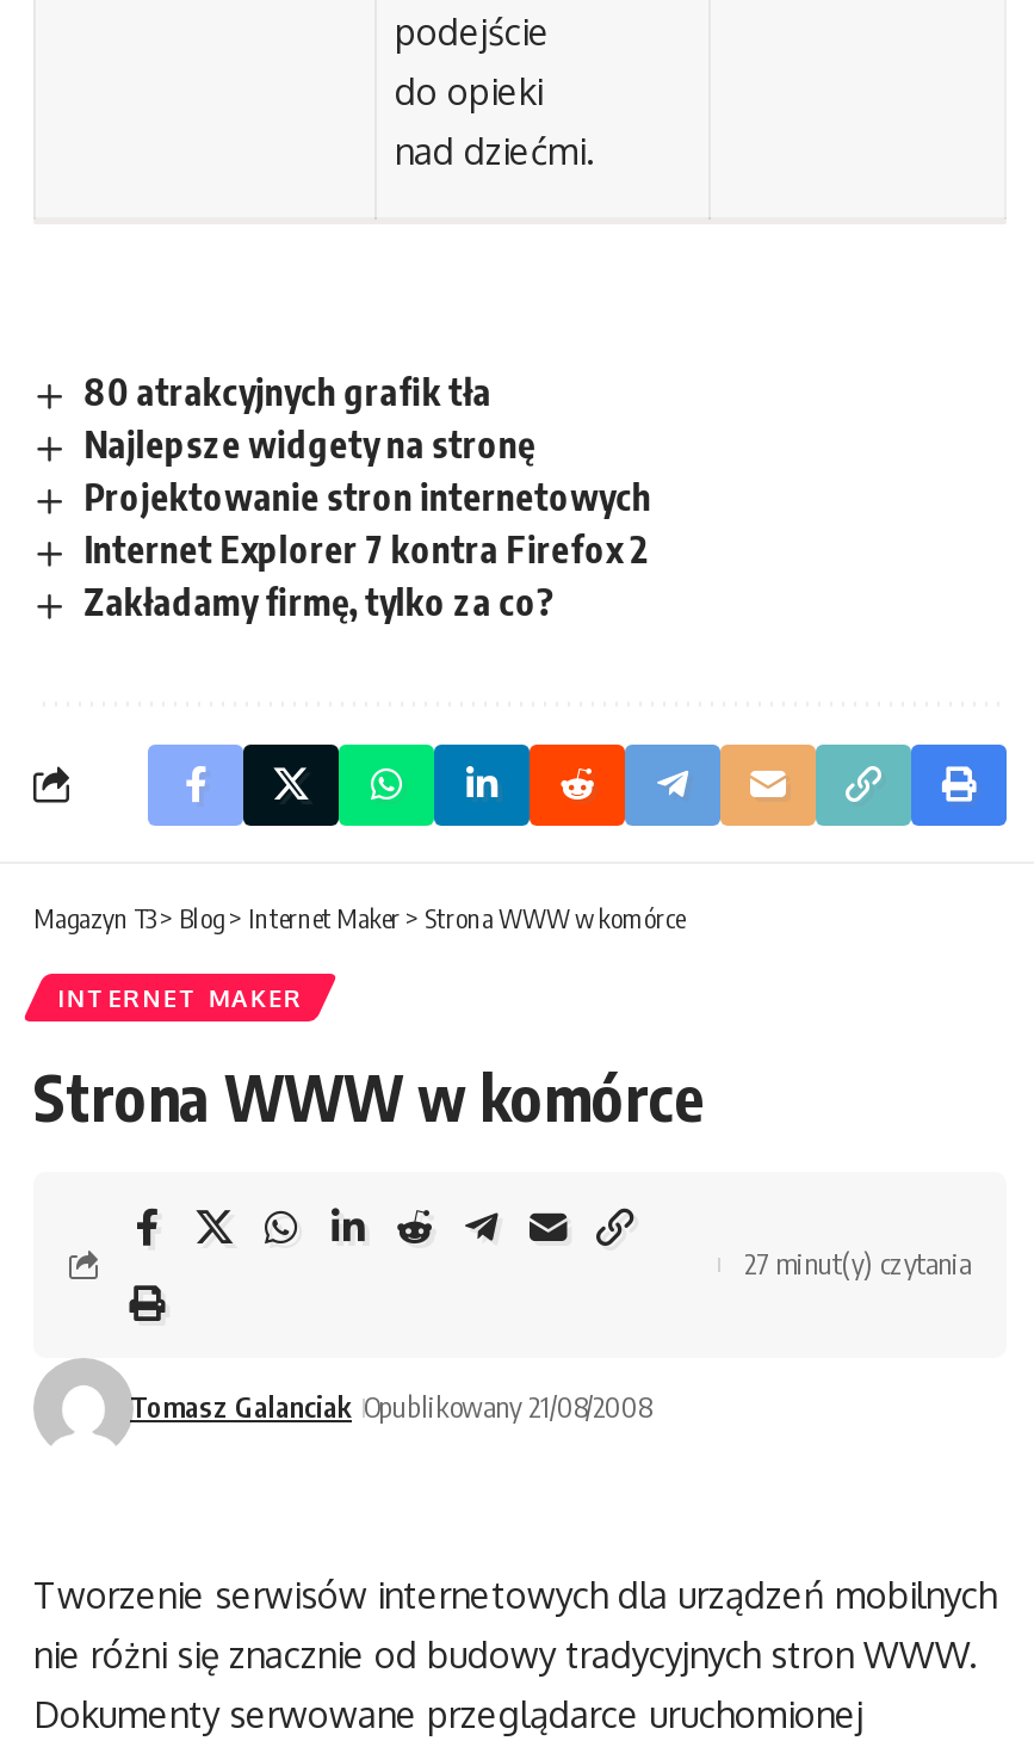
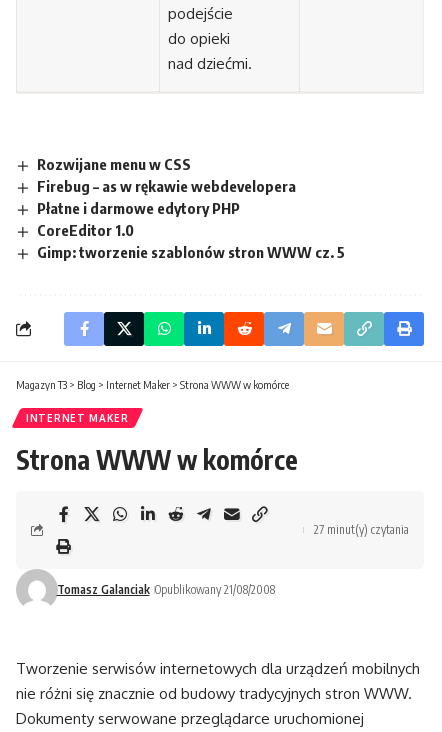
[84,370,651,622] 80 atrakcyjnych grafik tła | Najlepsze widgety na stronę | Projektowanie stron internetowych | Internet Explorer 7 kontra Firefox 2 | Zakładamy firmę, tylko za co? -> [37,155,345,261] Rozwijane menu w CSS | Firebug – as w rękawie webdevelopera | Płatne i darmowe edytory PHP | CoreEditor 1.0 | Gimp: tworzenie szablonów stron WWW cz. 5

